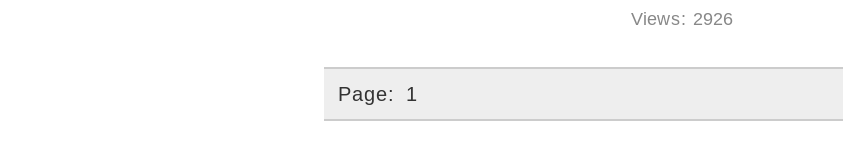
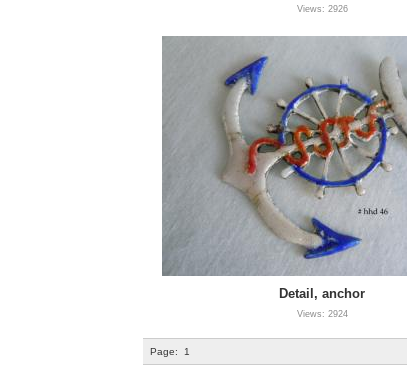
none -> [161,36,404,319] [image] | Detail, anchor | Views: 2924

